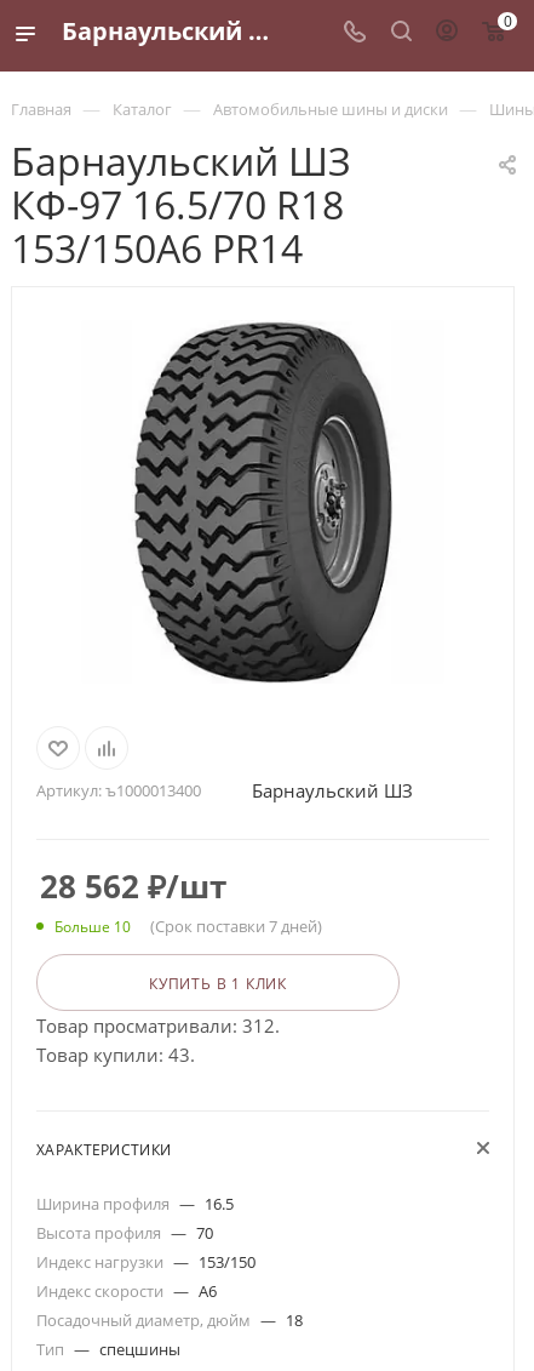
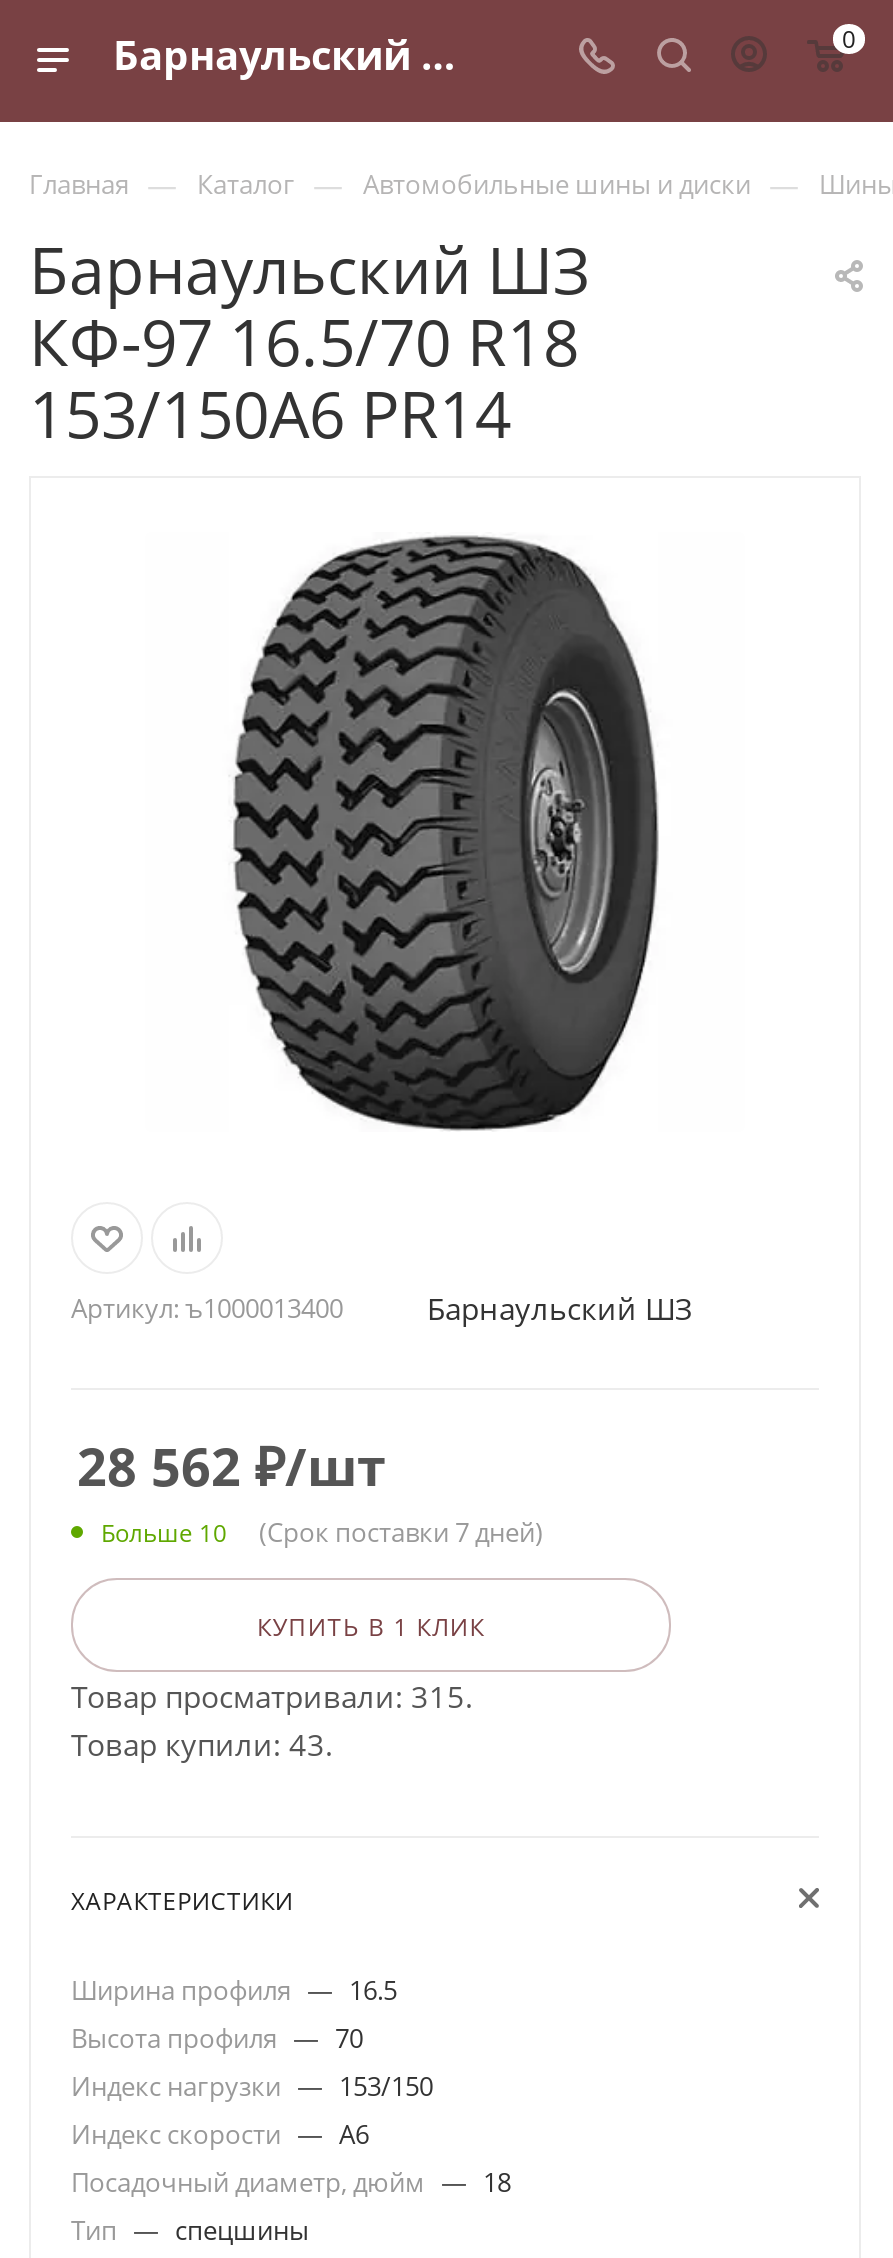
[36,1014,280,1038] Товар просматривали: 312. -> [71,1677,473,1717] Товар просматривали: 315.

